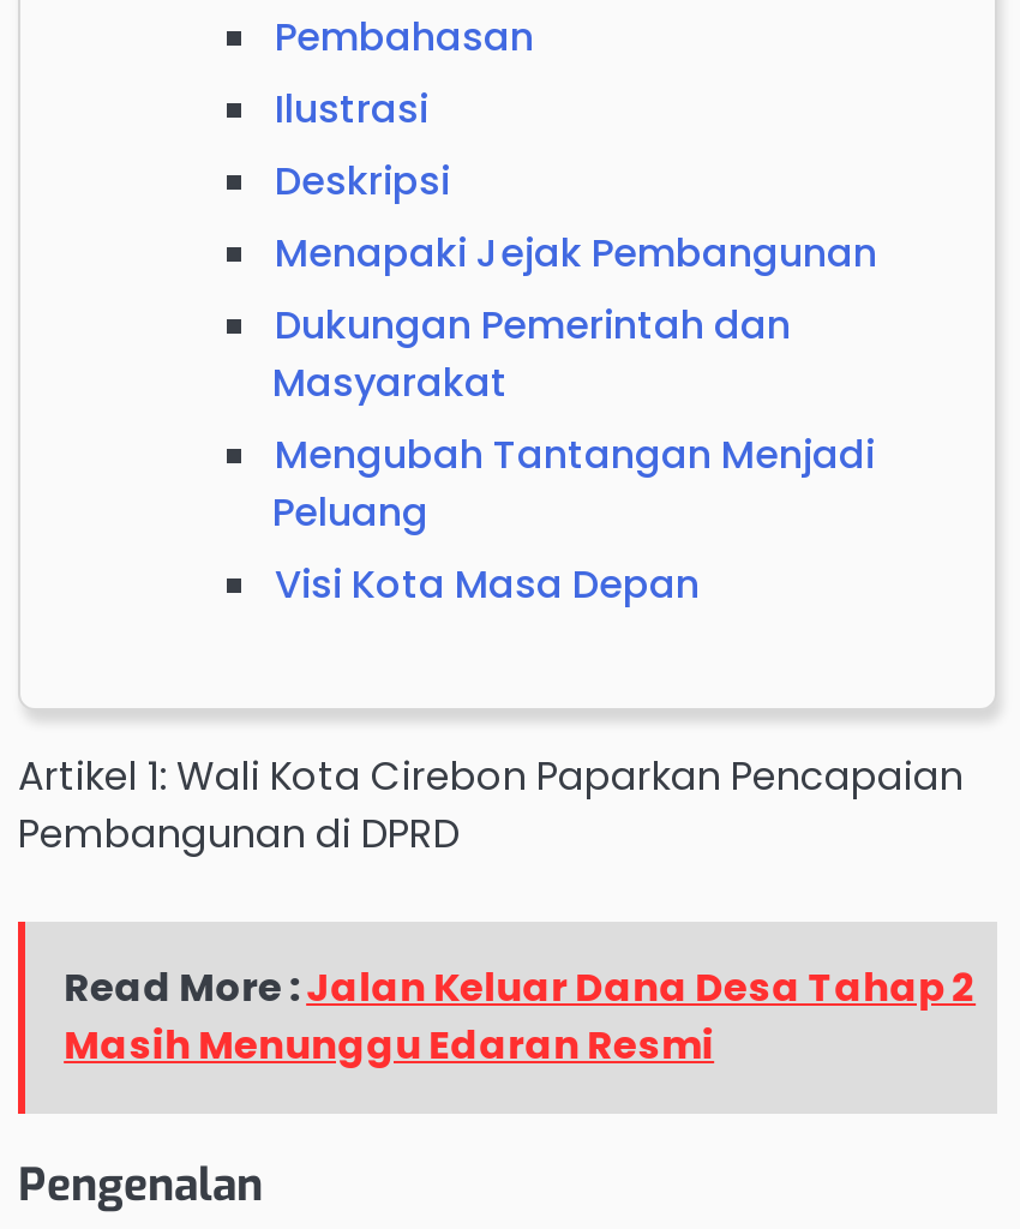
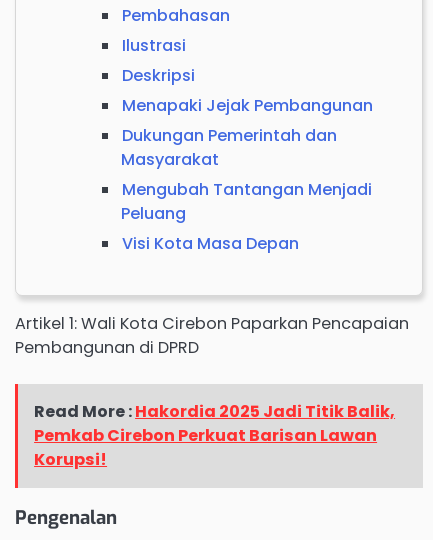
[64,960,976,1073] Read More :Jalan Keluar Dana Desa Tahap 2 | Masih Menunggu Edaran Resmi -> [34,400,395,471] Read More : Hakordia 2025 Jadi Titik Balik, | Pemkab Cirebon Perkuat Barisan Lawan | Korupsi!

